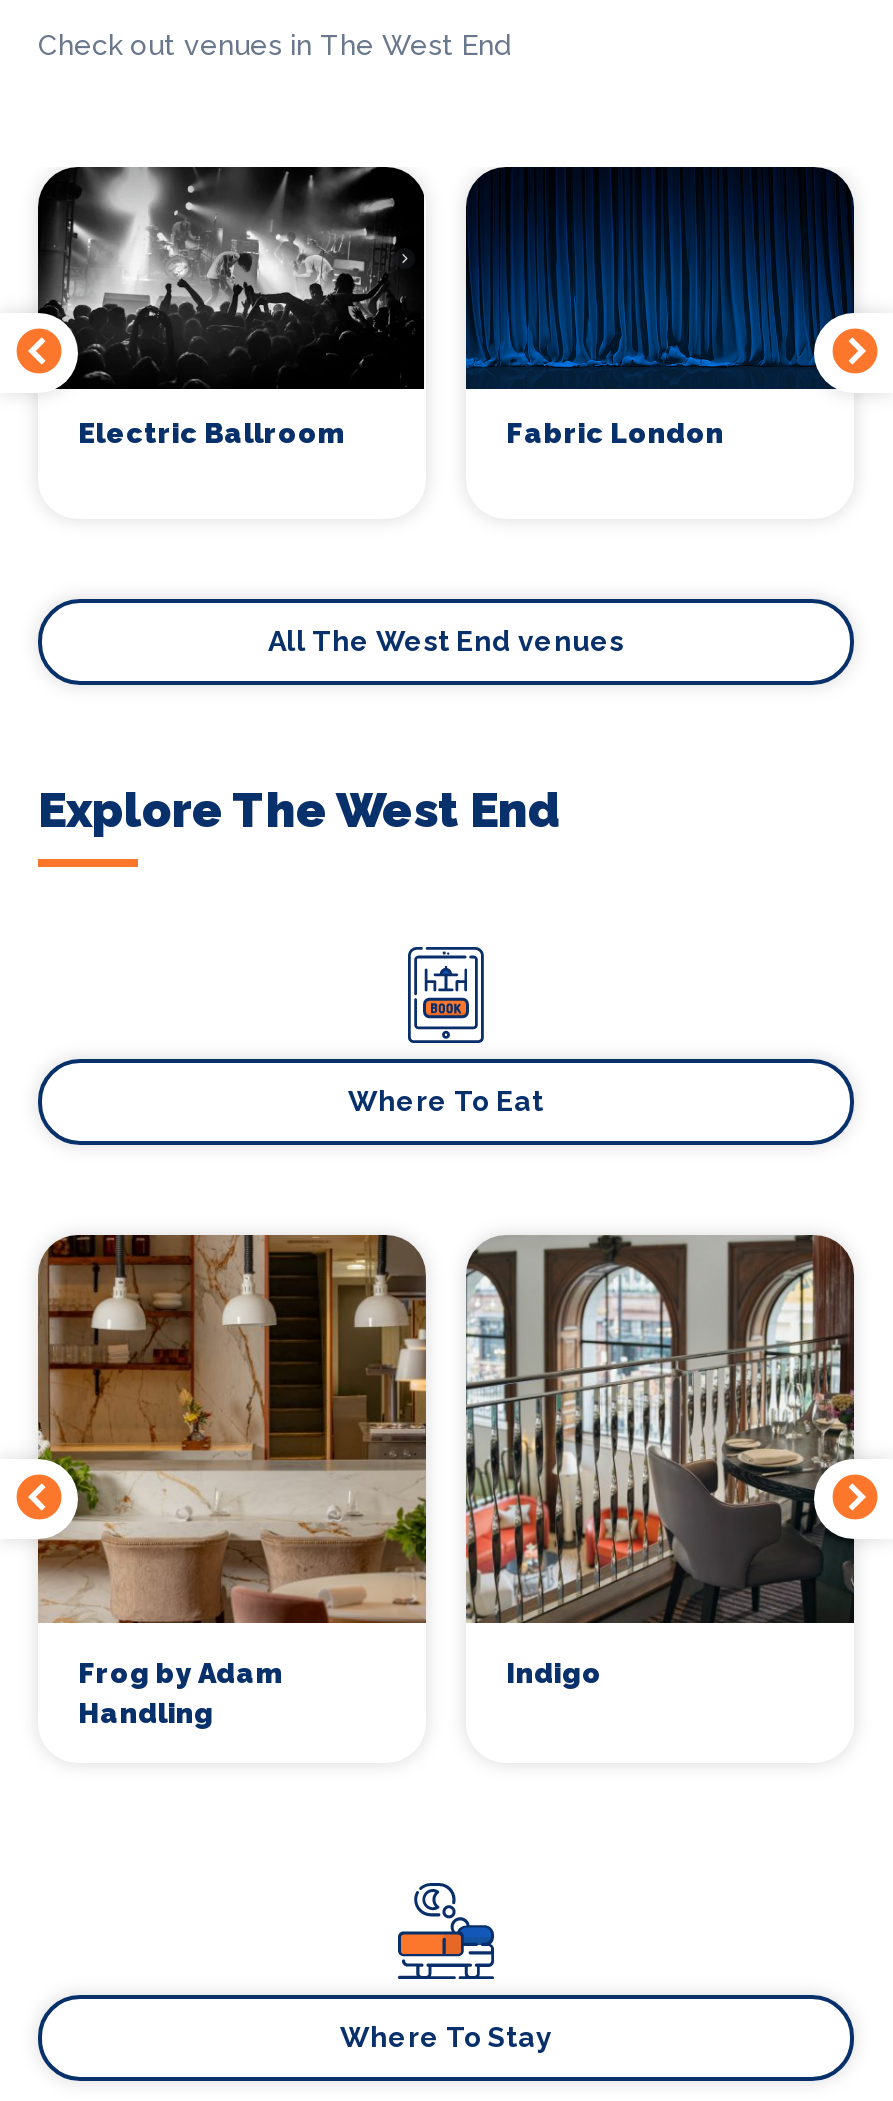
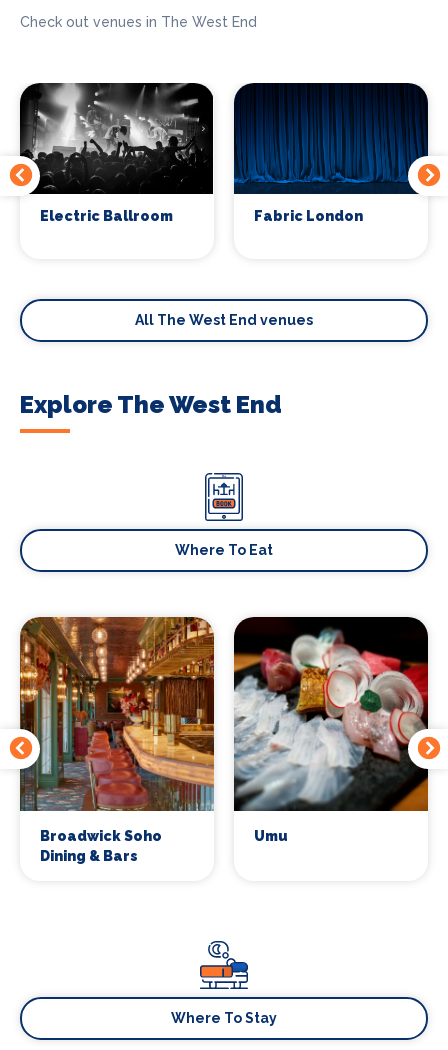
[38,1233,428,1729] [image] | Frog by Adam | Handling -> [20,616,215,864] [image] | Broadwick Soho | Dining & Bars
[466,1235,856,1689] [image] | Indigo -> [233,617,429,844] [image] | Umu

